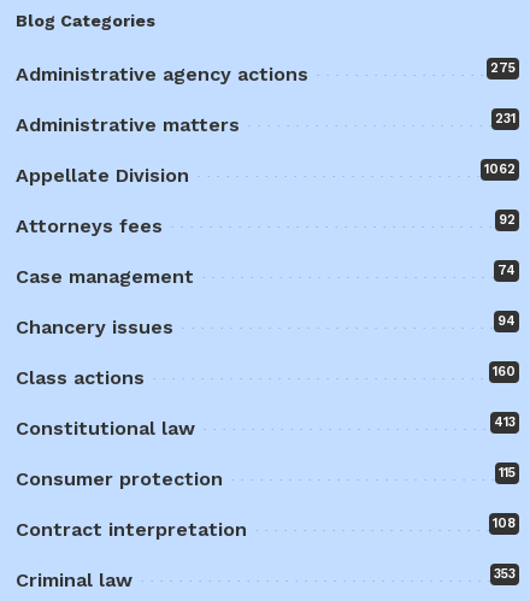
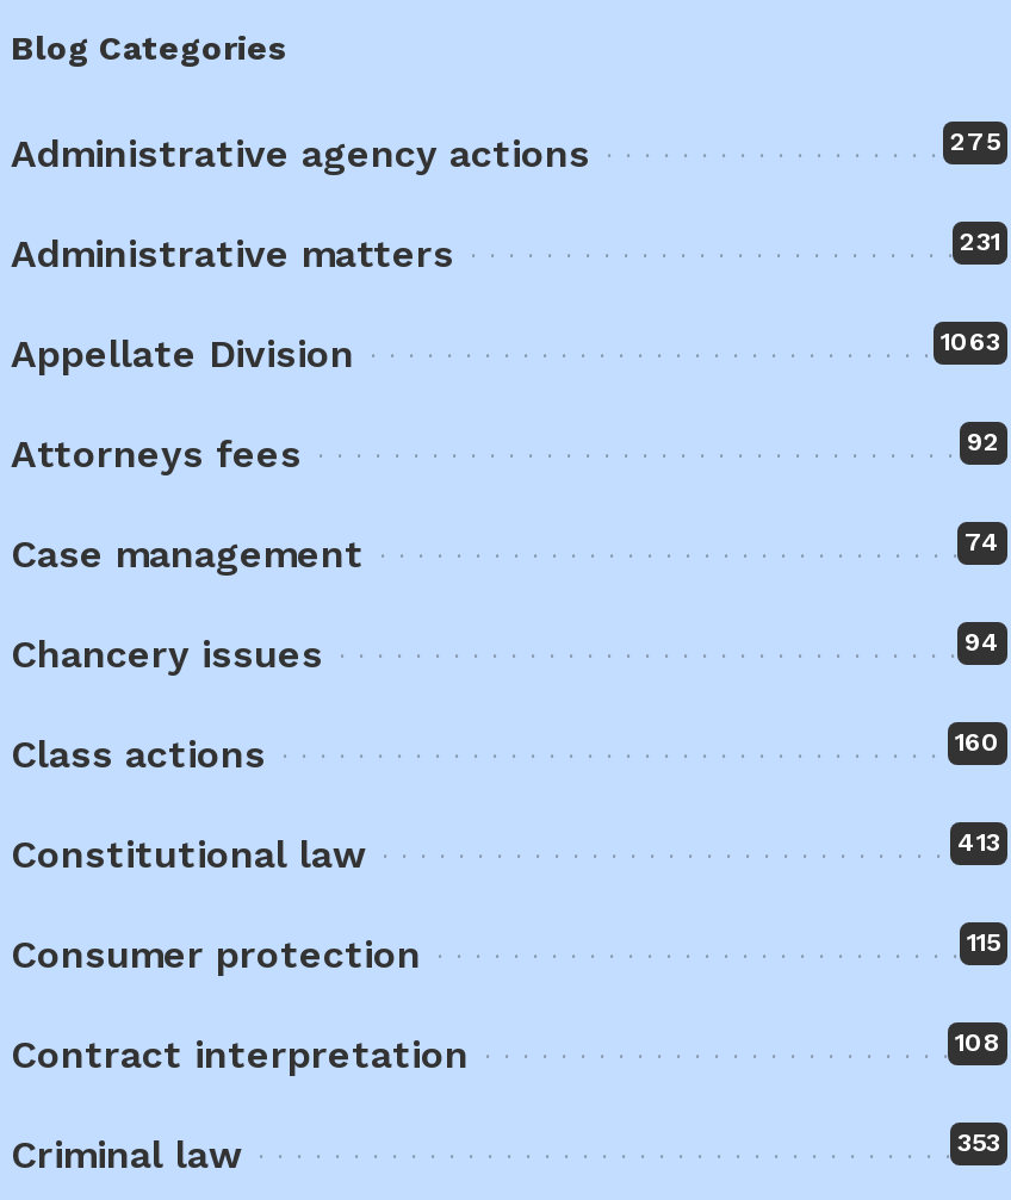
[484,161,516,177] 1062 -> [941,327,1000,357] 1063

